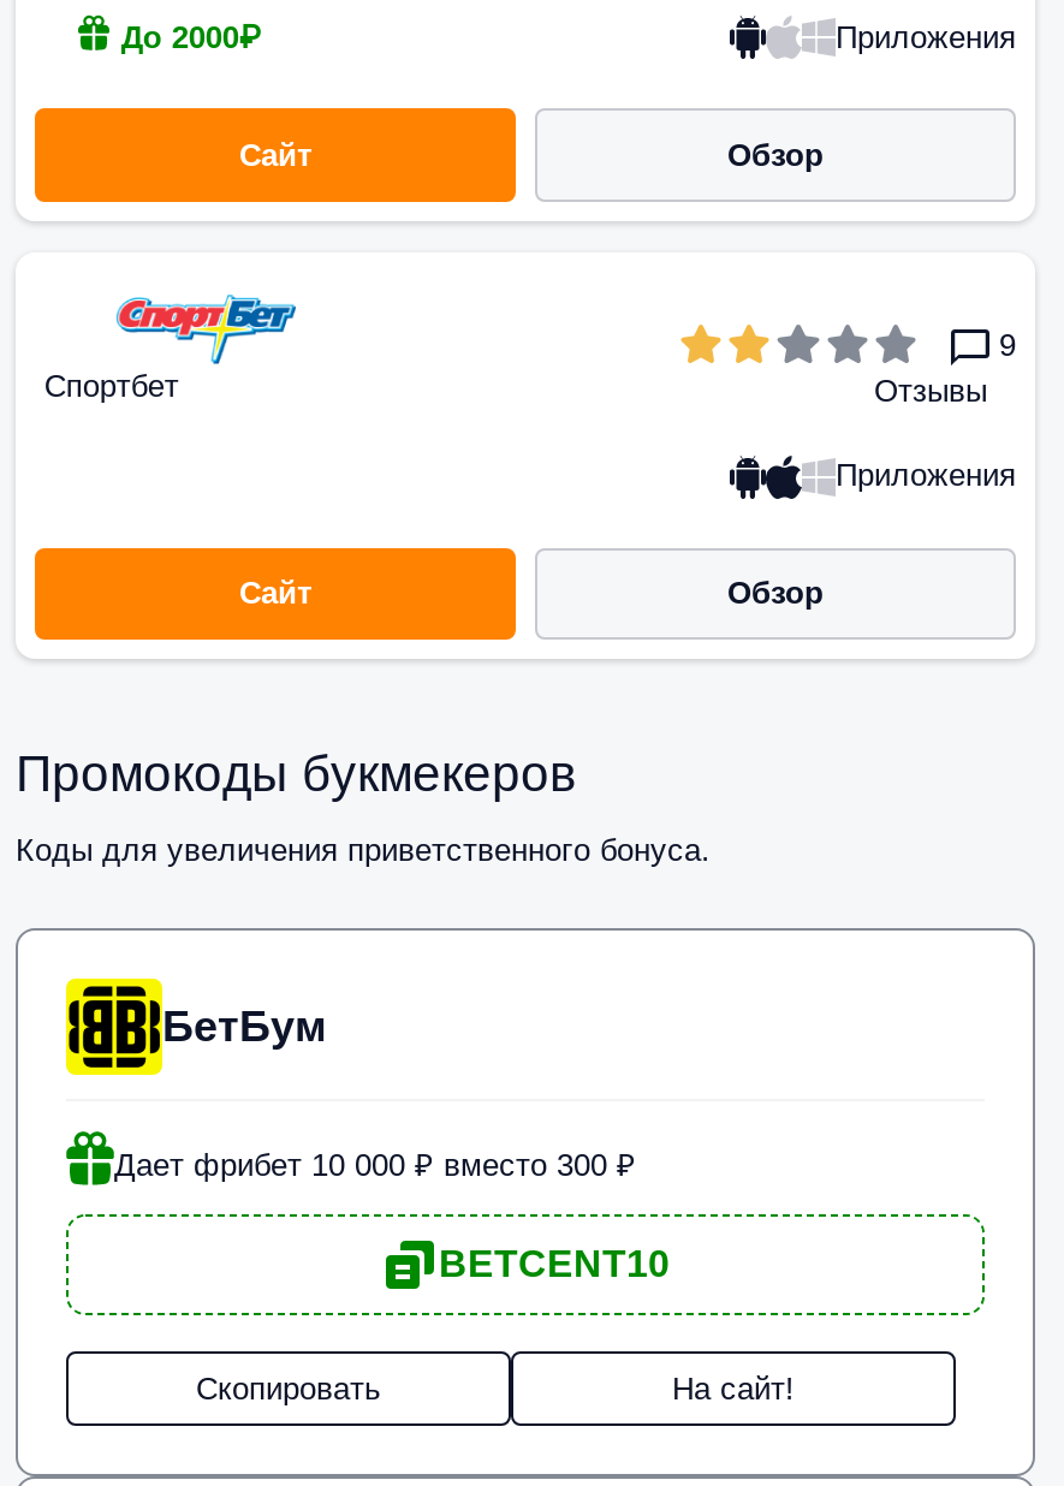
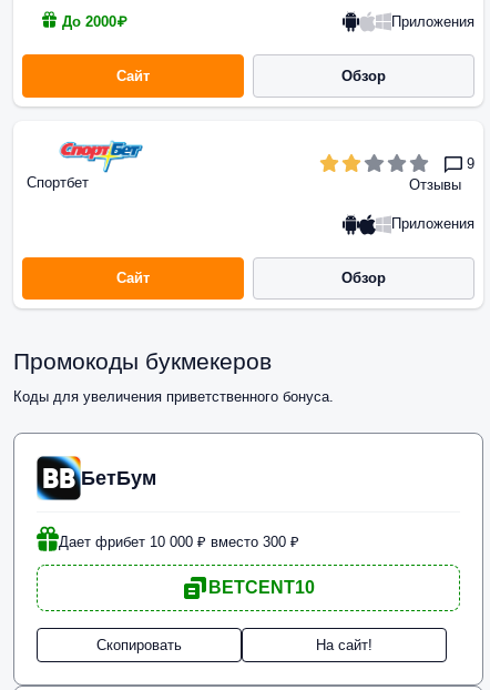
[64,976,165,1077] [image] -> [35,455,82,501] [image]

